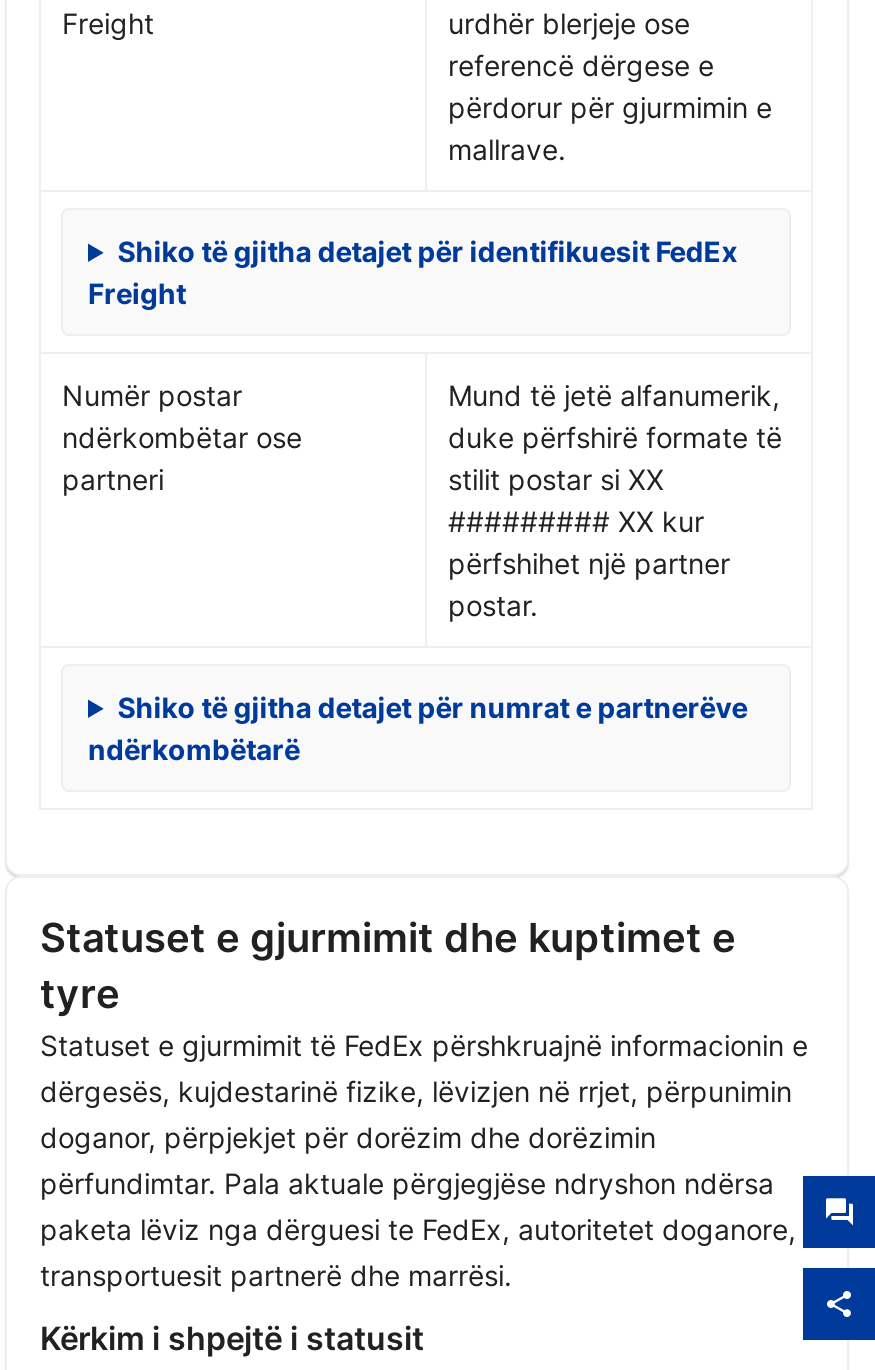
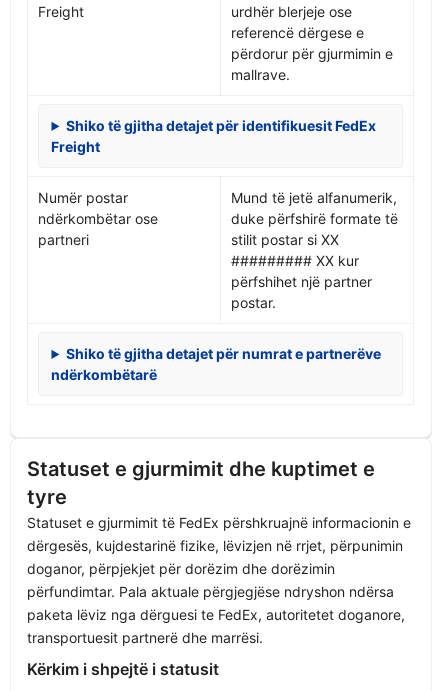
[801,1174,869,1250] [image] -> none
[801,1266,869,1342] [image] -> none

